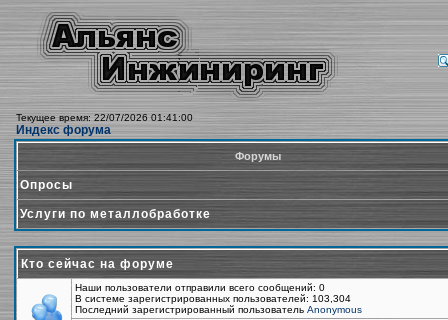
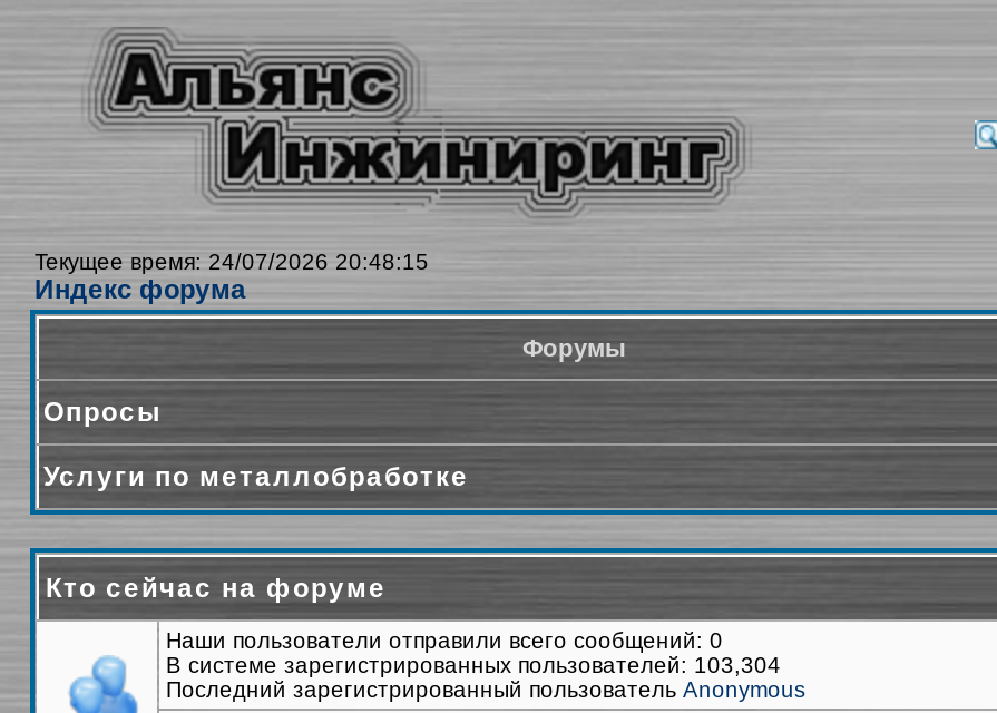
[16,112,193,123] Текущее время: 22/07/2026 01:41:00 -> [35,250,429,274] Текущее время: 24/07/2026 20:48:15

